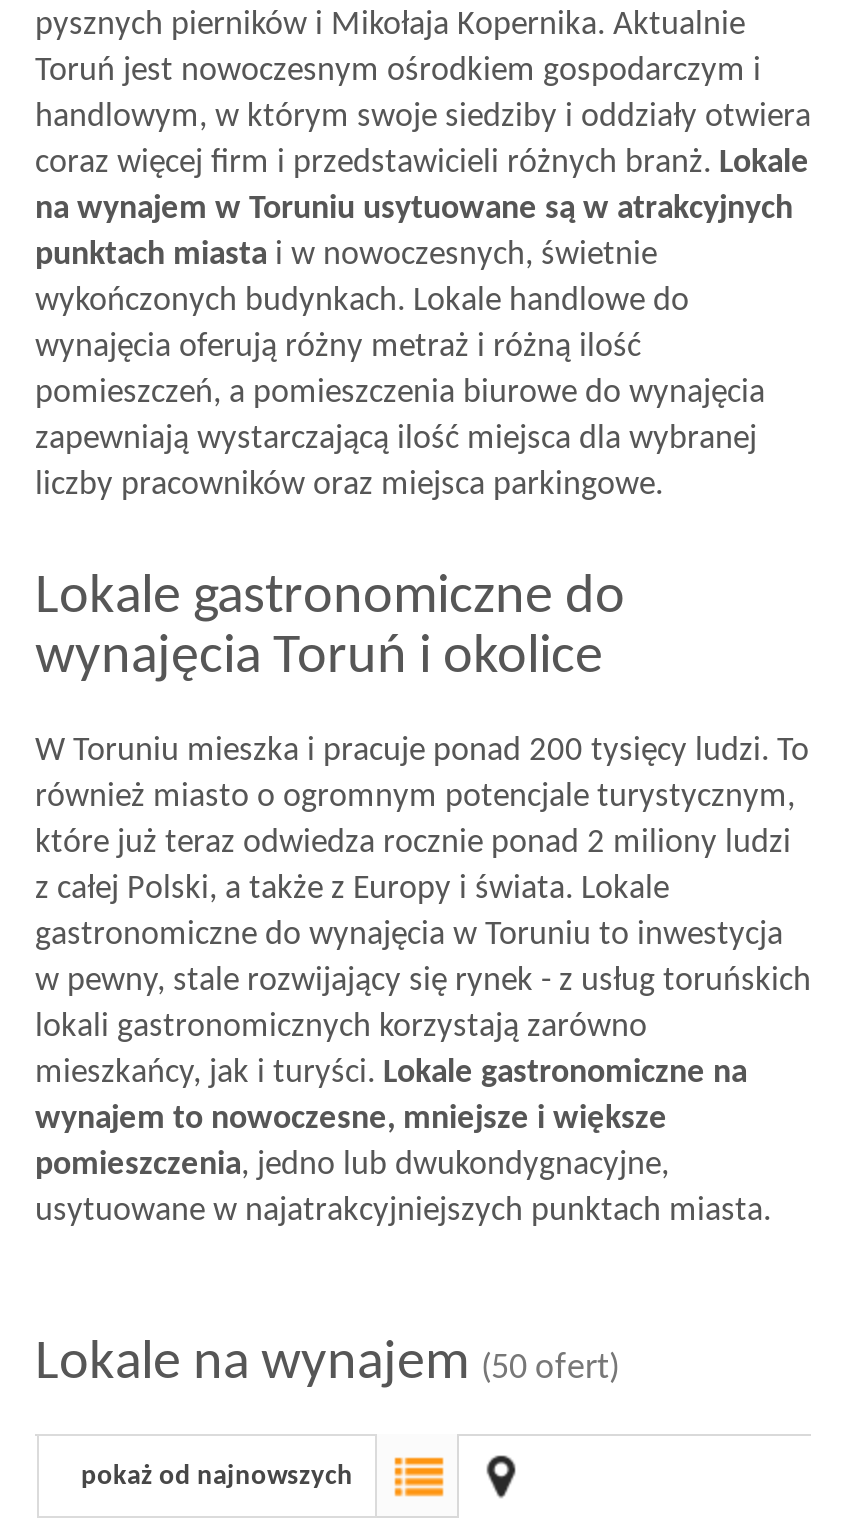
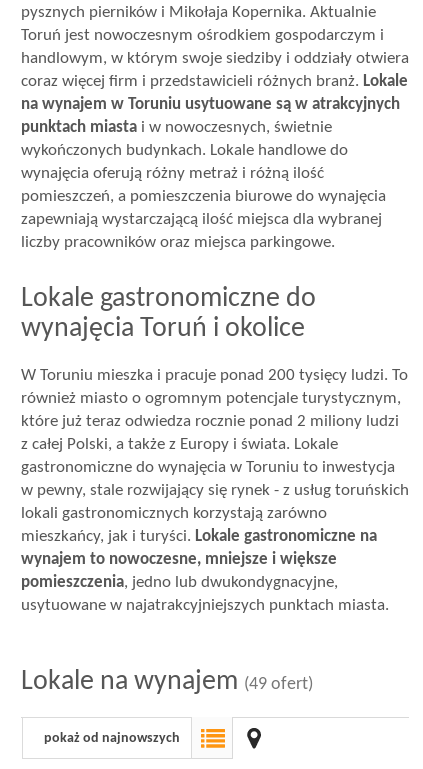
[35,1336,619,1392] Lokale na wynajem (50 ofert) -> [21,668,313,696] Lokale na wynajem (49 ofert)

